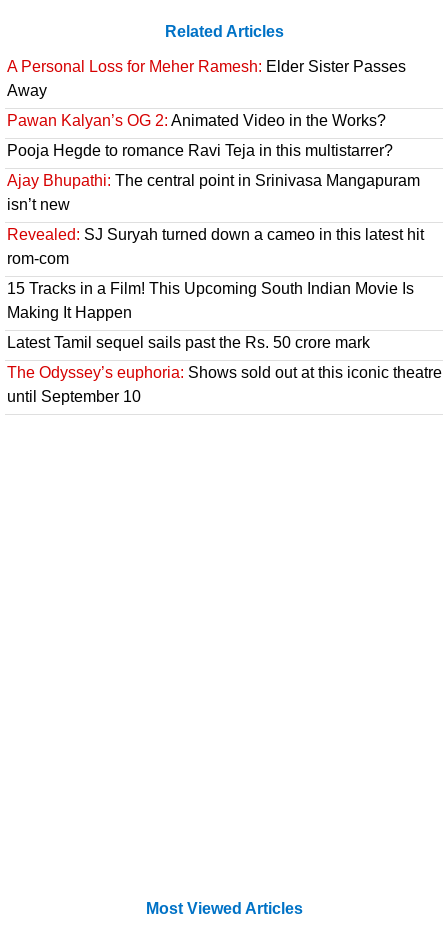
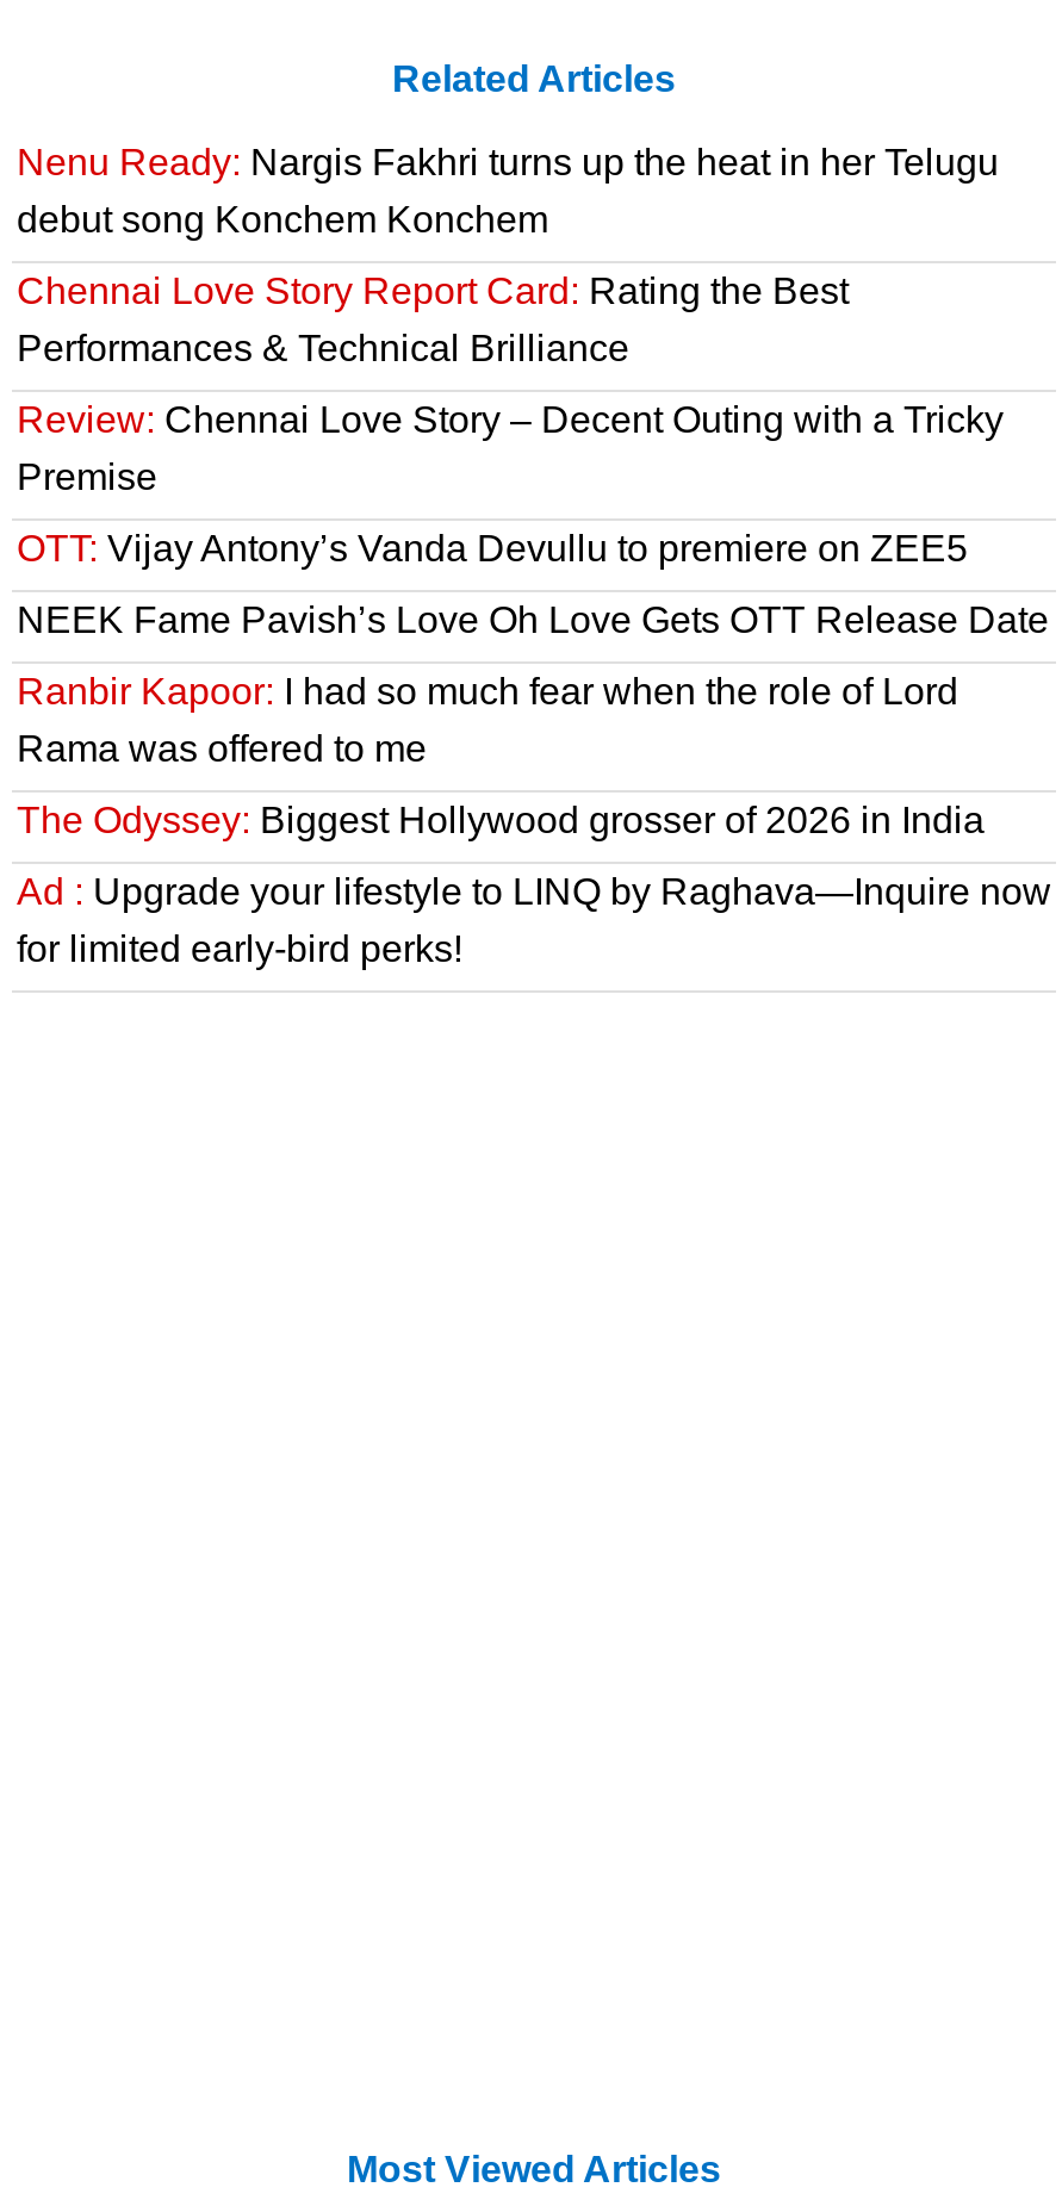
[7,58,406,99] A Personal Loss for Meher Ramesh: Elder Sister Passes | Away -> [17,141,999,238] Nenu Ready: Nargis Fakhri turns up the heat in her Telugu | debut song Konchem Konchem
[7,112,386,129] Pawan Kalyan’s OG 2: Animated Video in the Works? -> [17,269,849,367] Chennai Love Story Report Card: Rating the Best | Performances & Technical Brilliance
[7,142,393,159] Pooja Hegde to romance Ravi Teja in this multistarrer? -> [17,398,1004,496] Review: Chennai Love Story – Decent Outing with a Tricky | Premise
[7,172,420,213] Ajay Bhupathi: The central point in Srinivasa Mangapuram | isn’t new -> [17,527,968,567] OTT: Vijay Antony’s Vanda Devullu to premiere on ZEE5
[7,226,424,267] Revealed: SJ Suryah turned down a cameo in this latest hit | rom-com -> [17,598,1049,639] NEEK Fame Pavish’s Love Oh Love Gets OTT Release Date
[7,280,414,321] 15 Tracks in a Film! This Upcoming South Indian Movie Is | Making It Happen -> [17,670,958,768] Ranbir Kapoor: I had so much fear when the role of Lord | Rama was offered to me
[7,334,370,351] Latest Tamil sequel sails past the Rs. 50 crore mark -> [17,798,985,839] The Odyssey: Biggest Hollywood grosser of 2026 in India
[7,364,442,405] The Odyssey’s euphoria: Shows sold out at this iconic theatre | until September 10 -> [17,870,1051,968] Ad : Upgrade your lifestyle to LINQ by Raghava—Inquire now | for limited early-bird perks!

